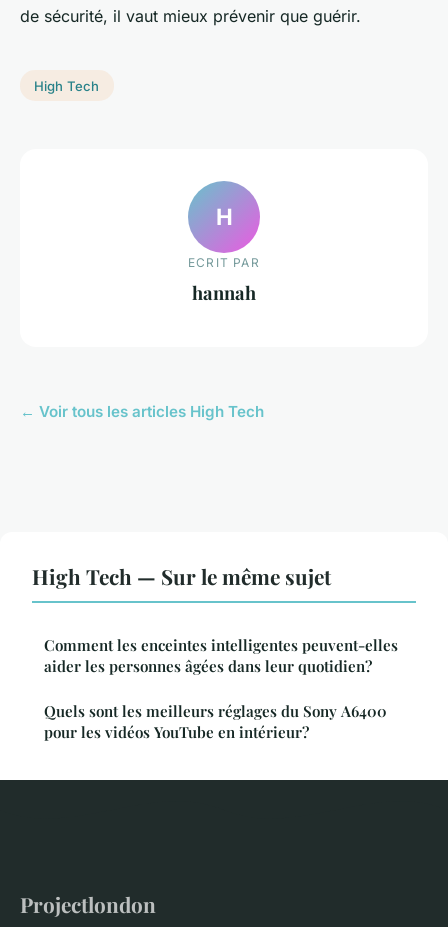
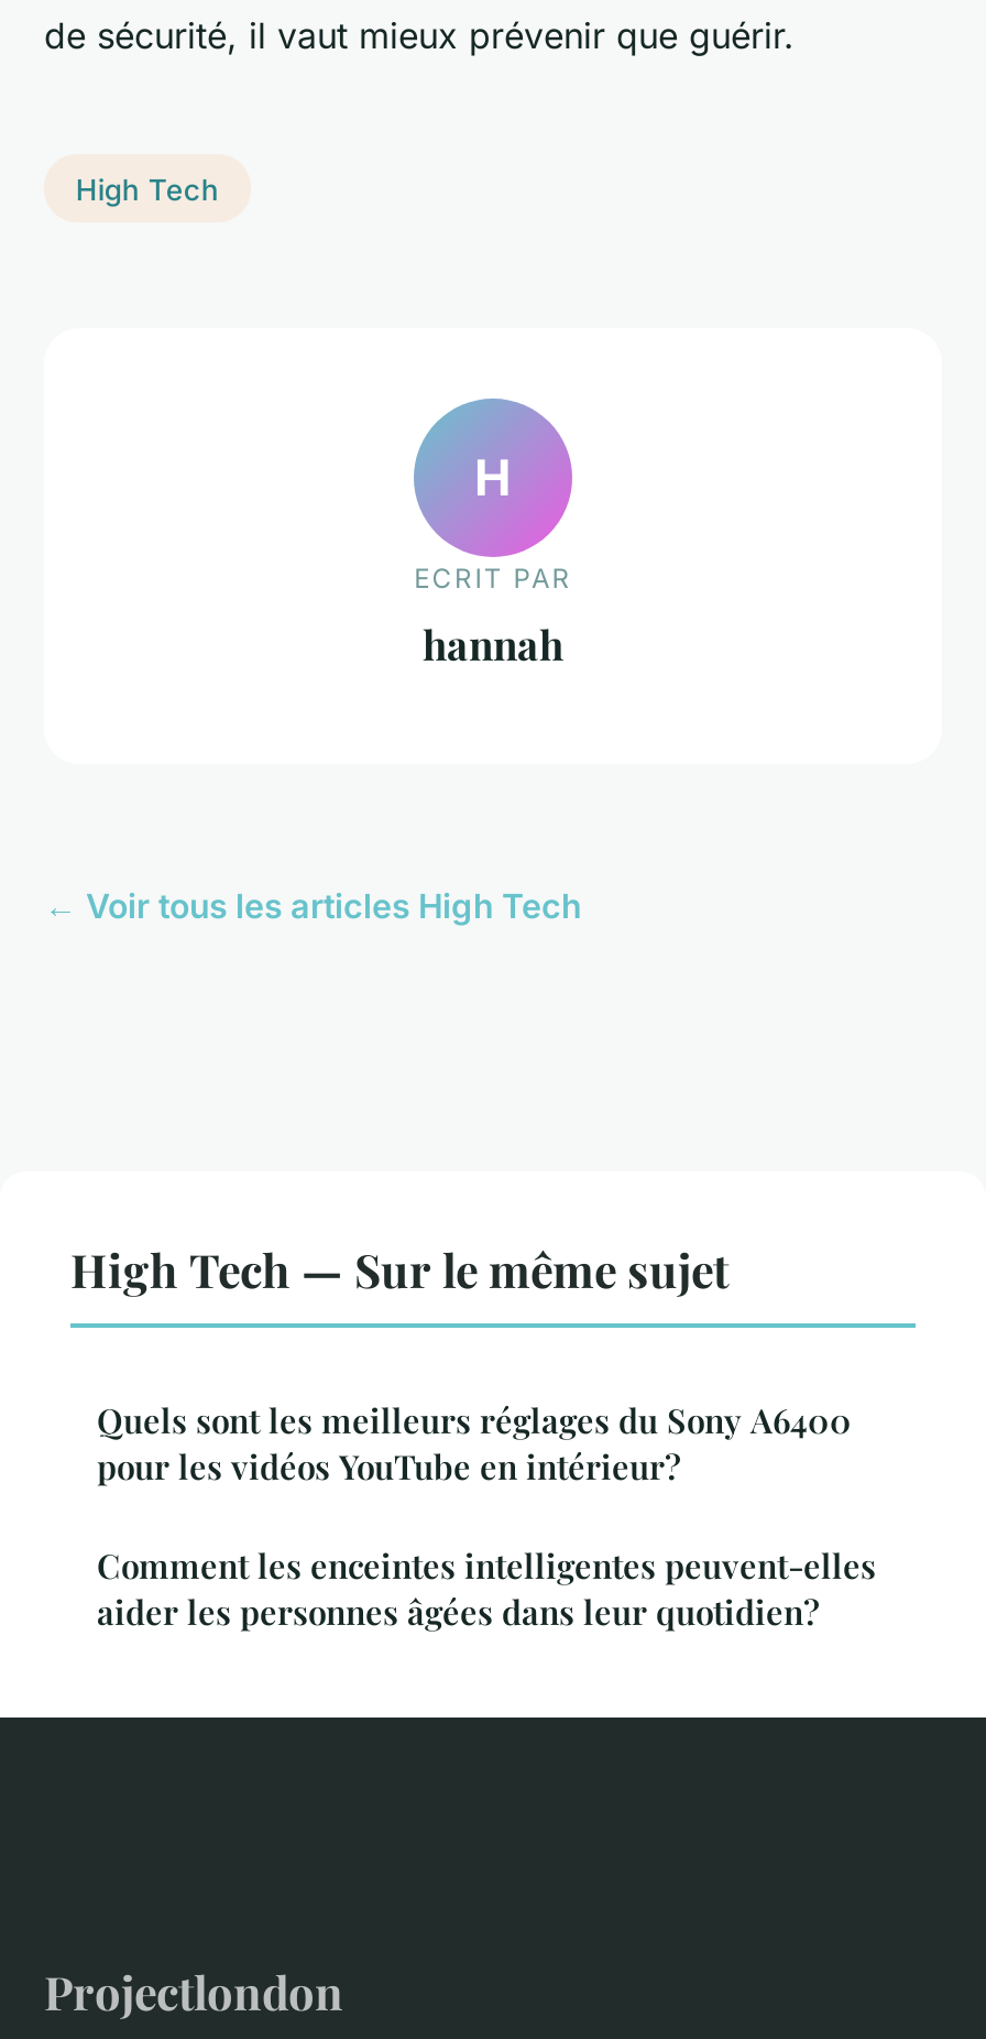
moved [44,635,398,676] -> [97,1543,876,1633]: Comment les enceintes intelligentes peuvent-elles | aider les personnes âgées dans leur quotidien?
moved [44,701,387,742] -> [97,1398,852,1488]: Quels sont les meilleurs réglages du Sony A6400 | pour les vidéos YouTube en intérieur?

